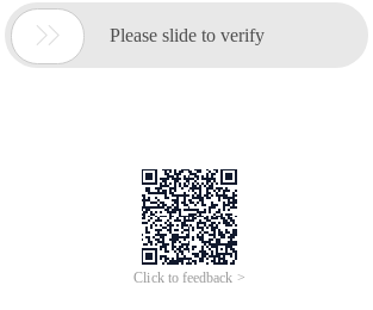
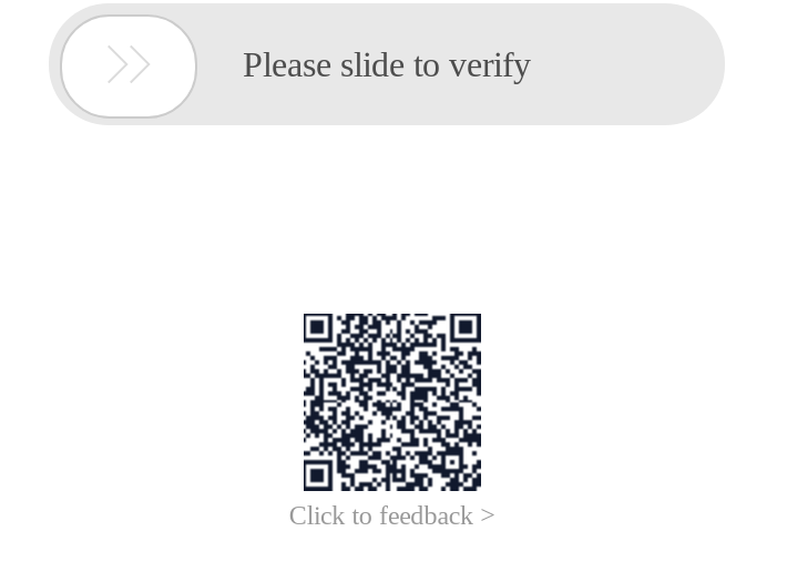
[141,168,238,266] [image] -> [301,311,483,493] [image]

